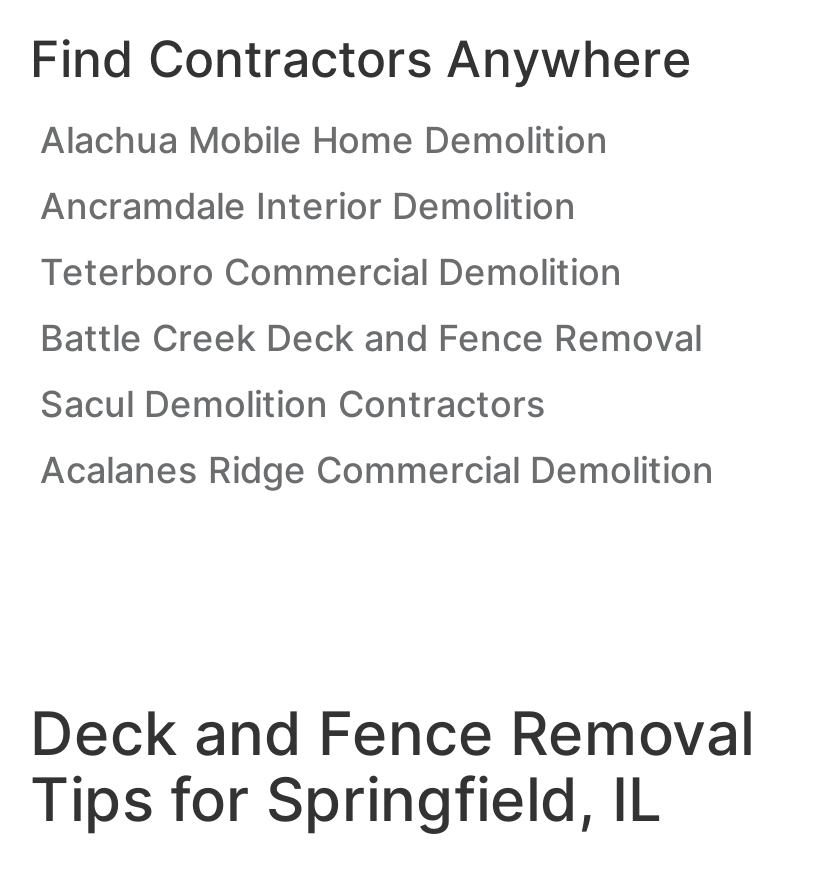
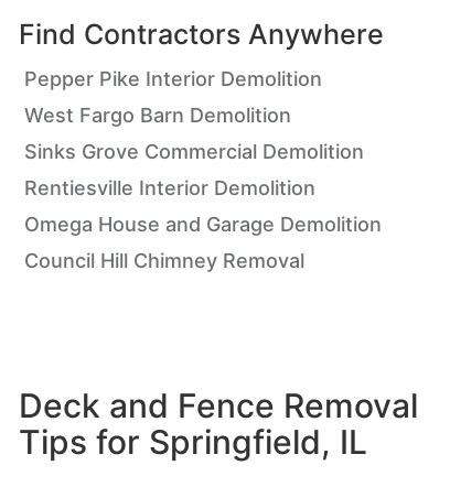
[40,119,608,161] Alachua Mobile Home Demolition -> [24,67,322,90] Pepper Pike Interior Demolition
[40,185,576,227] Ancramdale Interior Demolition -> [24,104,291,127] West Fargo Barn Demolition
[40,251,622,293] Teterboro Commercial Demolition -> [24,140,363,163] Sinks Grove Commercial Demolition
[40,317,702,359] Battle Creek Deck and Fence Removal -> [24,176,315,199] Rentiesville Interior Demolition
[40,383,546,425] Sacul Demolition Contractors -> [24,213,381,236] Omega House and Garage Demolition
[40,449,714,491] Acalanes Ridge Commercial Demolition -> [24,249,304,272] Council Hill Chimney Removal

